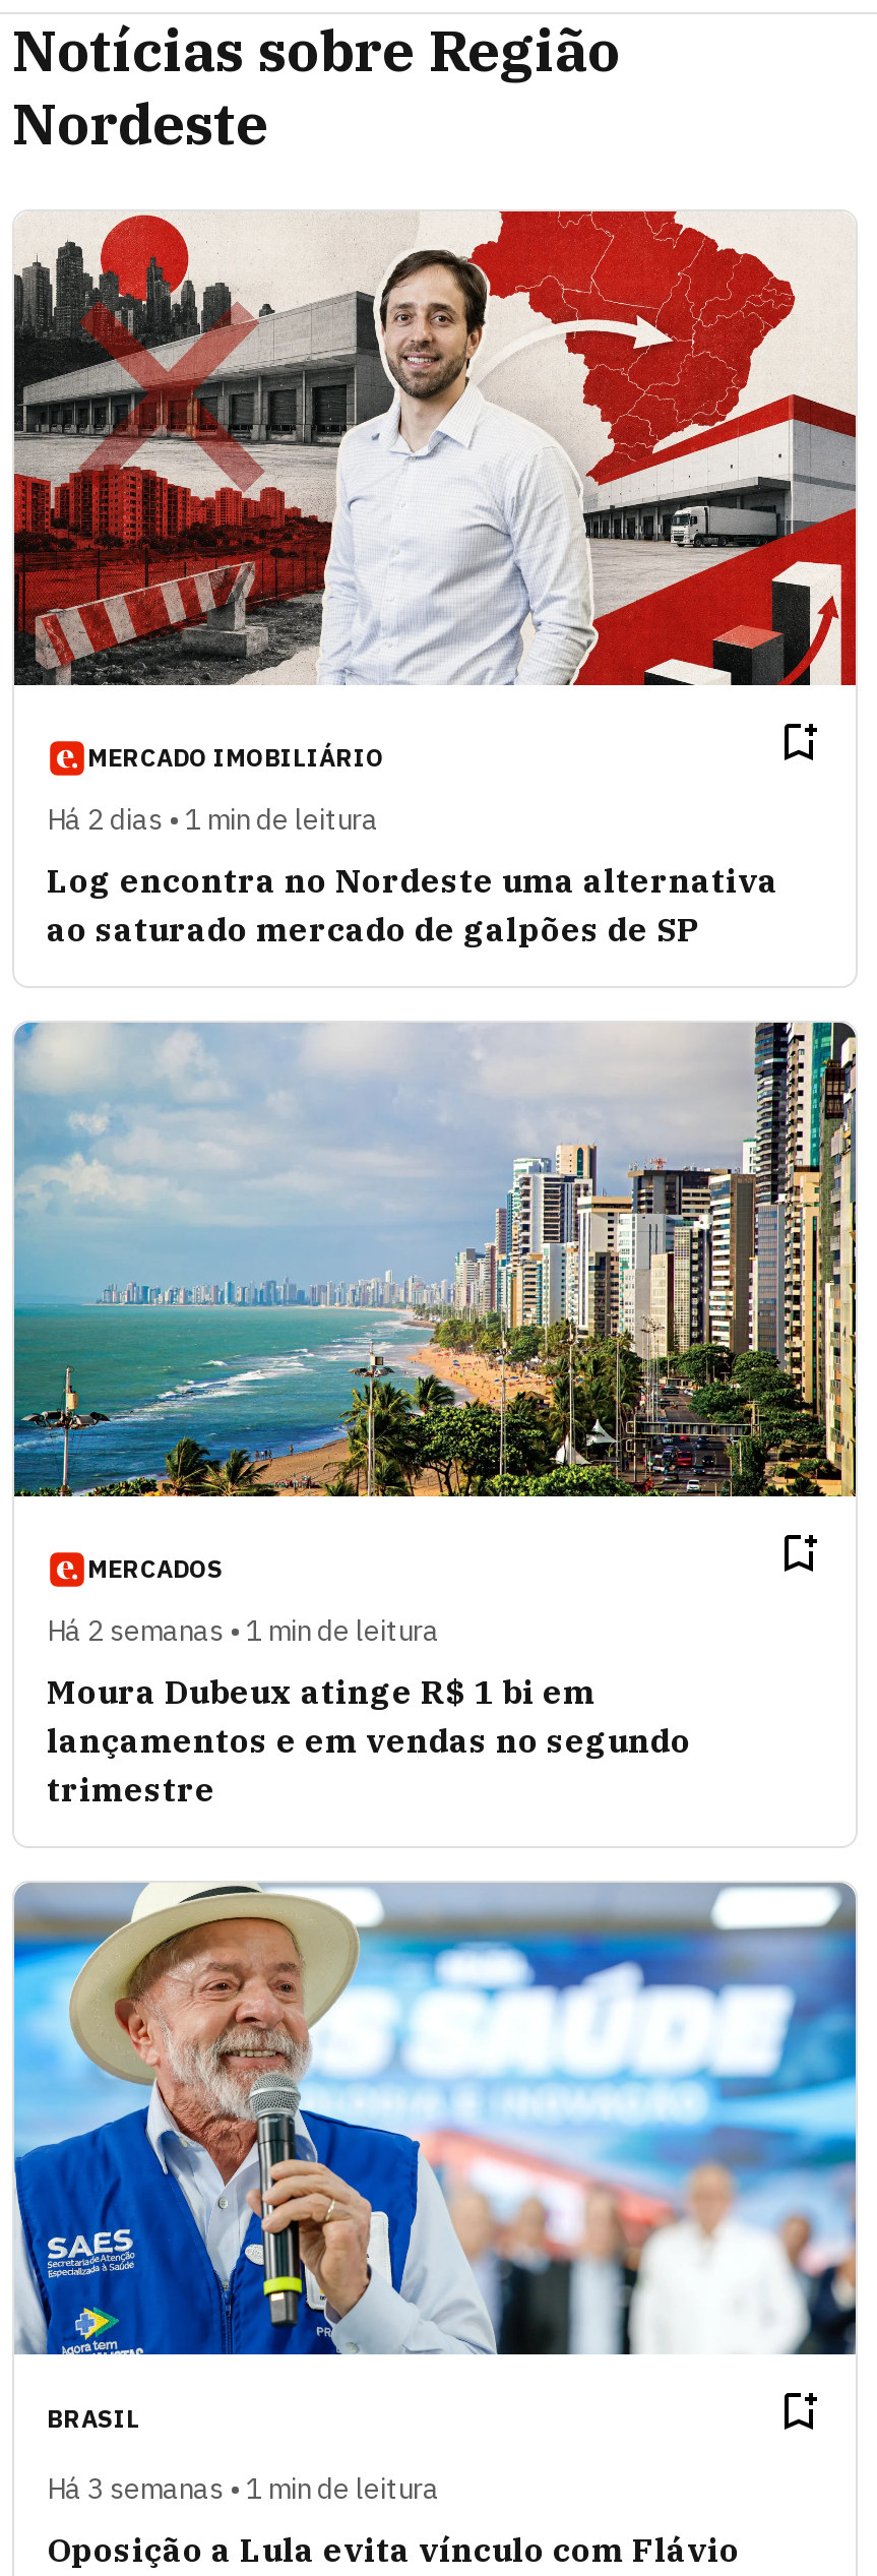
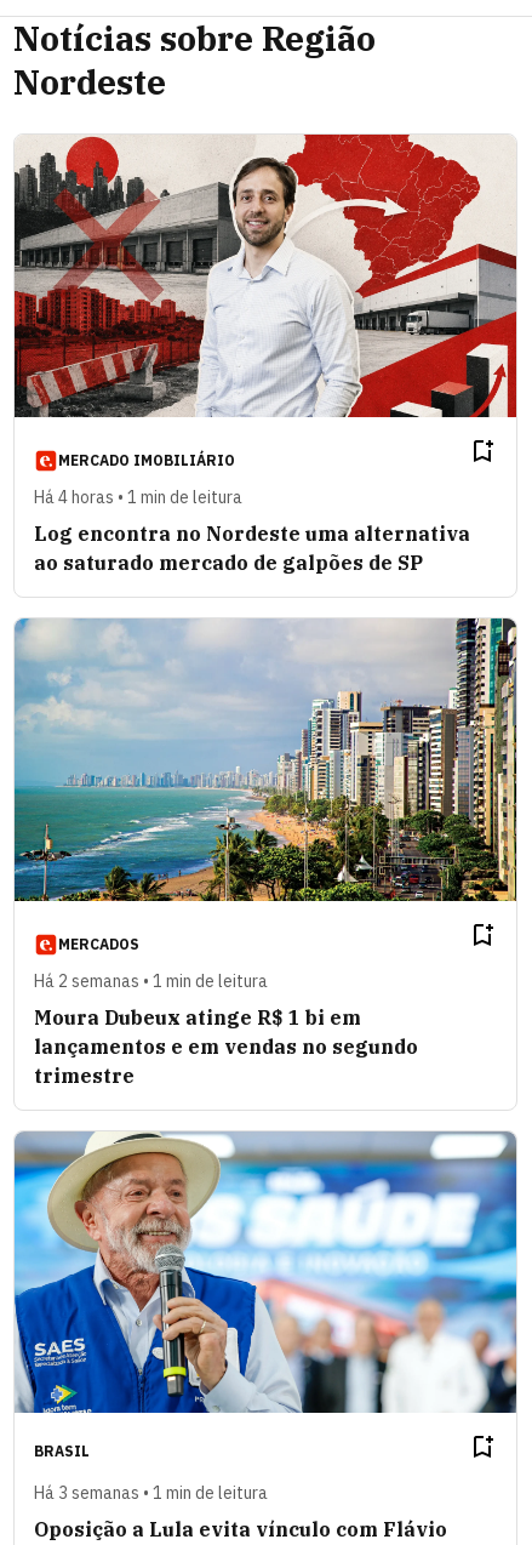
[47,801,378,837] Há 2 dias • 1 min de leitura -> [34,486,242,508] Há 4 horas • 1 min de leitura

